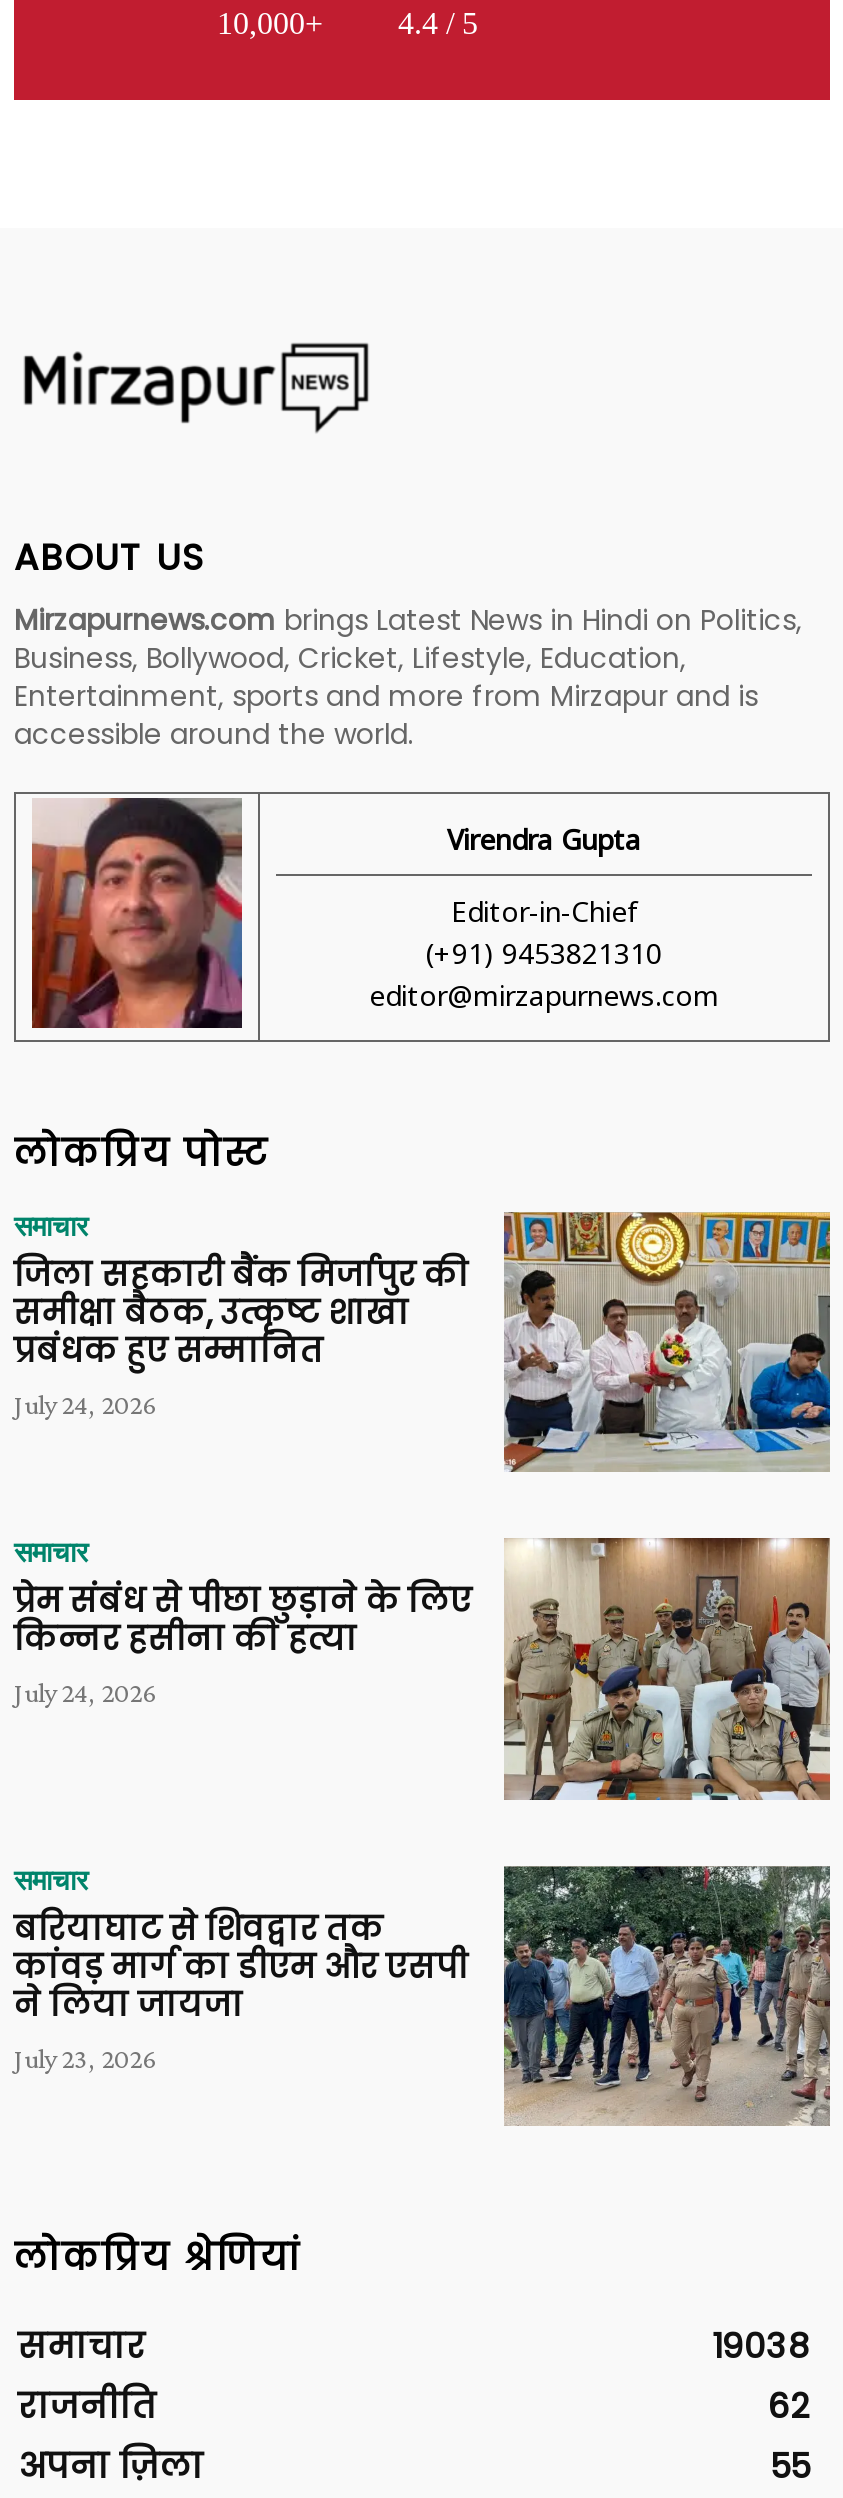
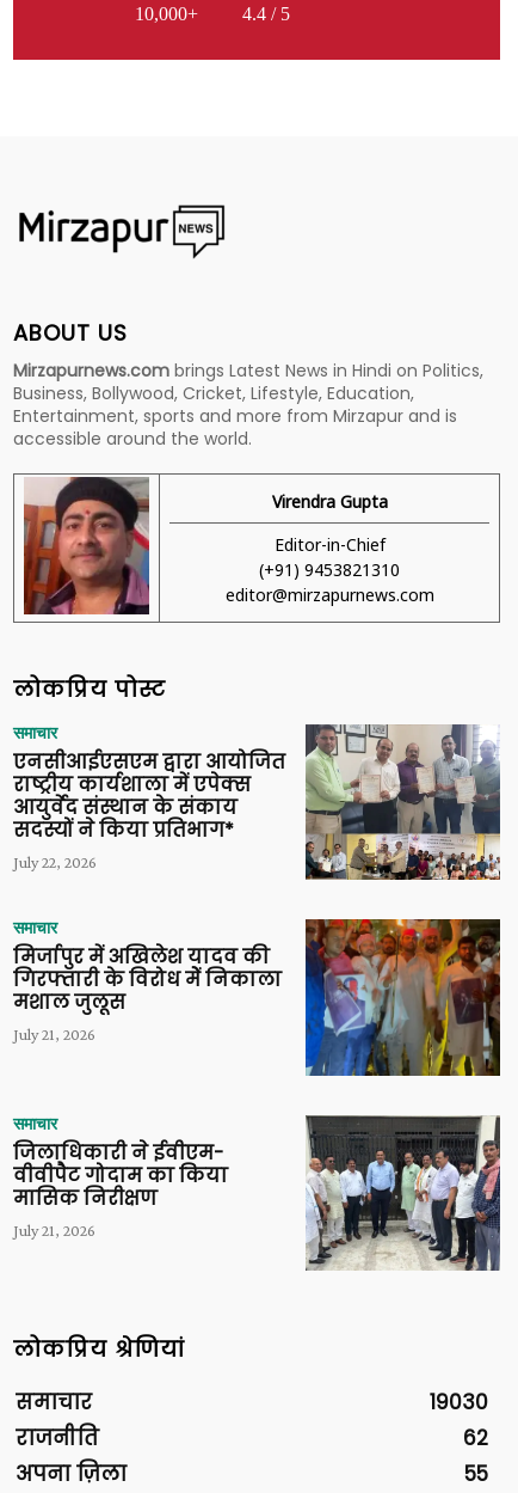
[14,1210,832,1472] [image] | जिला सहकारी बैंक मिर्जापुर की | समीक्षा बैठक, उत्कृष्ट शाखा | प्रबंधक हुए सम्मानित | July 24, 2026 -> [13,723,501,881] [image] | एनसीआईएसएम द्वारा आयोजित | राष्ट्रीय कार्यशाला में एपेक्स | आयुर्वेद संस्थान के संकाय | सदस्यों ने किया प्रतिभाग* | July 22, 2026
[14,1536,832,1802] [image] | प्रेम संबंध से पीछा छुड़ाने के लिए | किन्नर हसीना की हत्या | July 24, 2026 -> [13,918,501,1077] [image] | मिर्जापुर में अखिलेश यादव की | गिरफ्तारी के विरोध मेें निकाला | मशाल जुलूस | July 21, 2026
[502,1864,832,2126] [image] -> [306,1115,500,1272] [image]
[14,1905,468,2073] बरियाघाट से शिवद्वार तक | कांवड़ मार्ग का डीएम और एसपी | ने लिया जायजा | July 23, 2026 -> [13,1139,228,1239] जिलाधिकारी ने ईवीएम- | वीवीपैट गोदाम का किया | मासिक निरीक्षण | July 21, 2026
[712,2322,810,2370] 19038 -> [430,1388,488,1417] 19030

